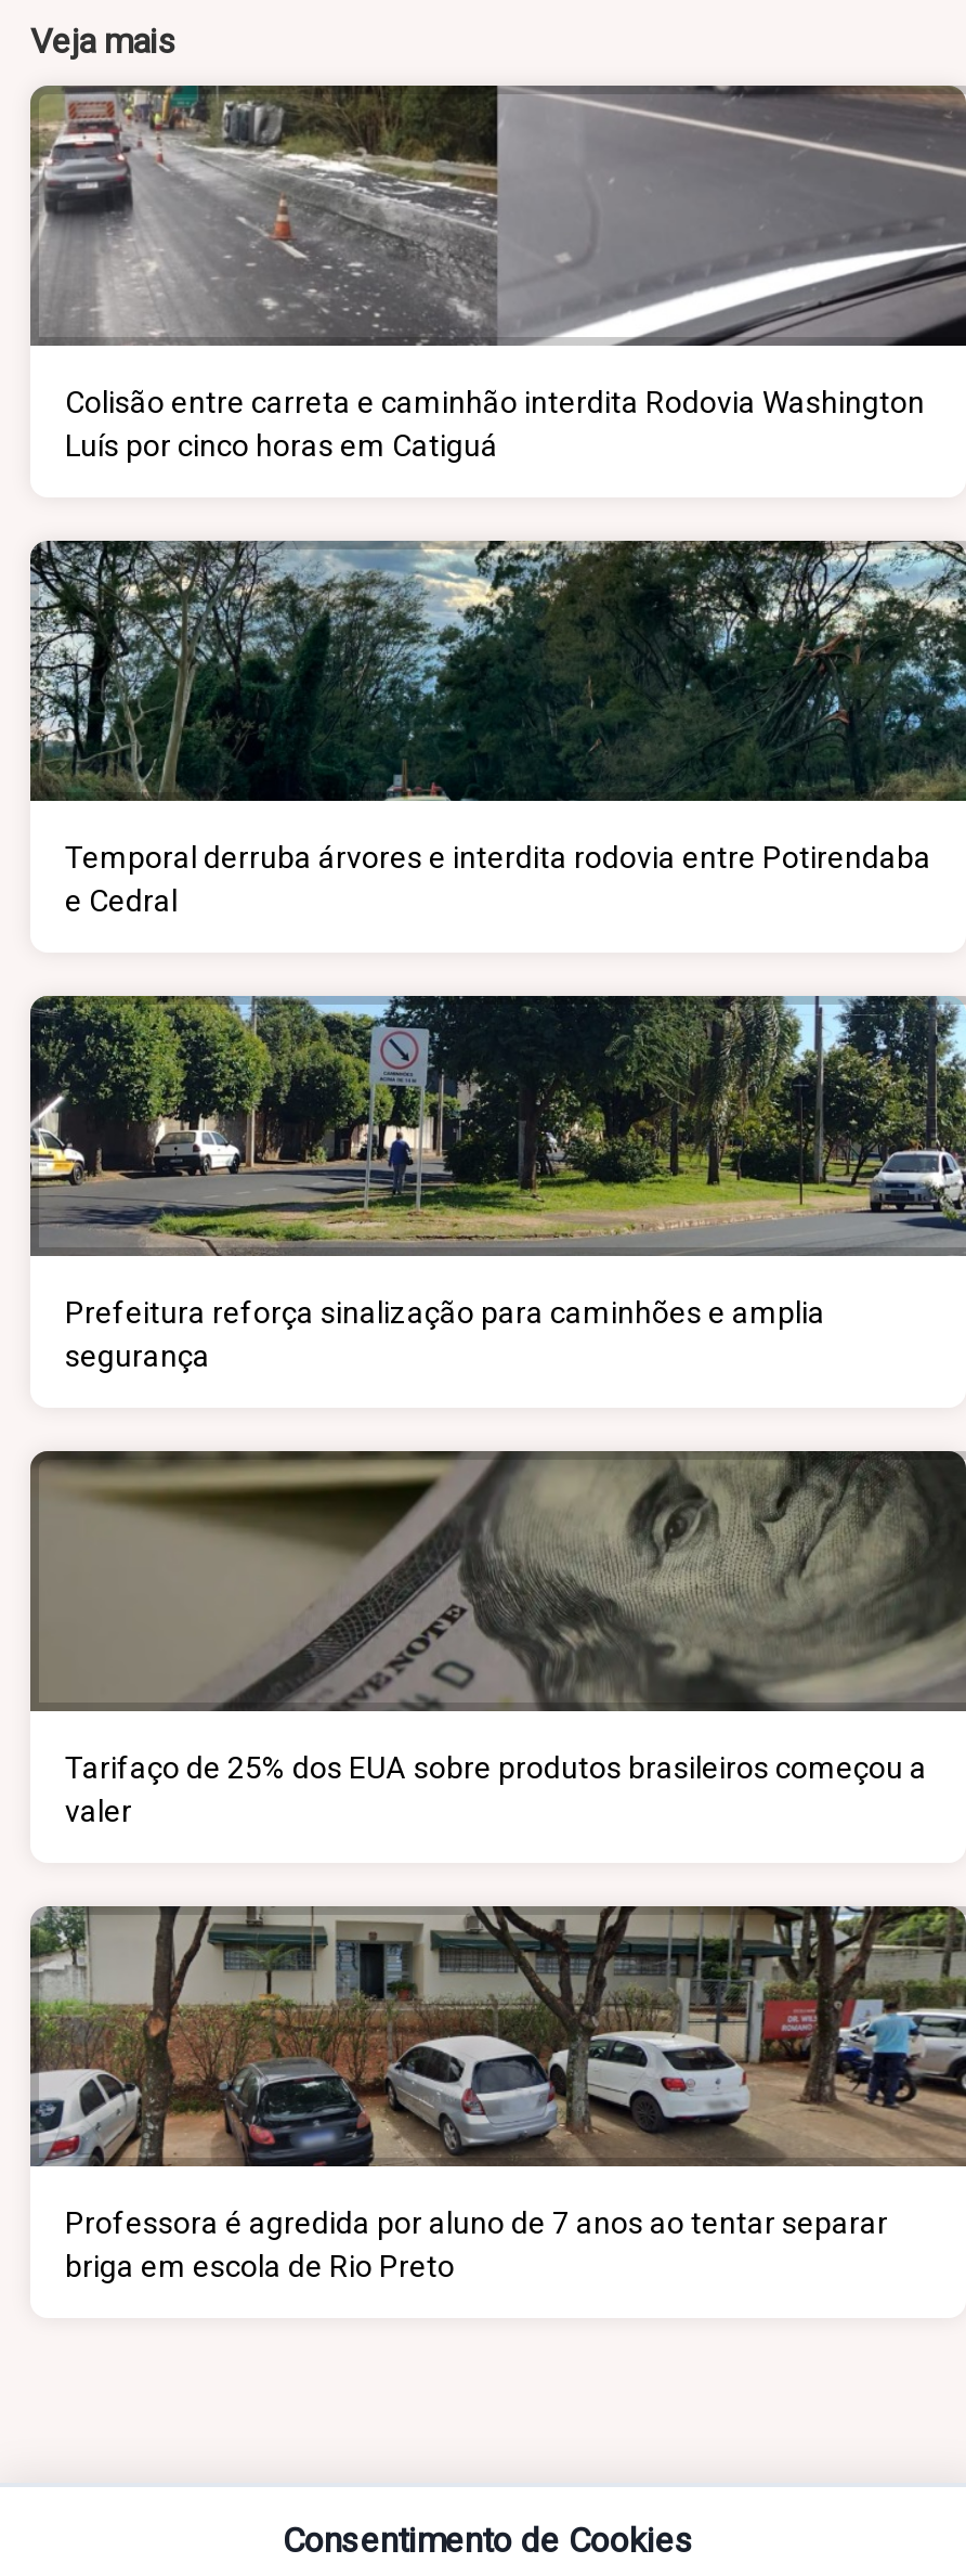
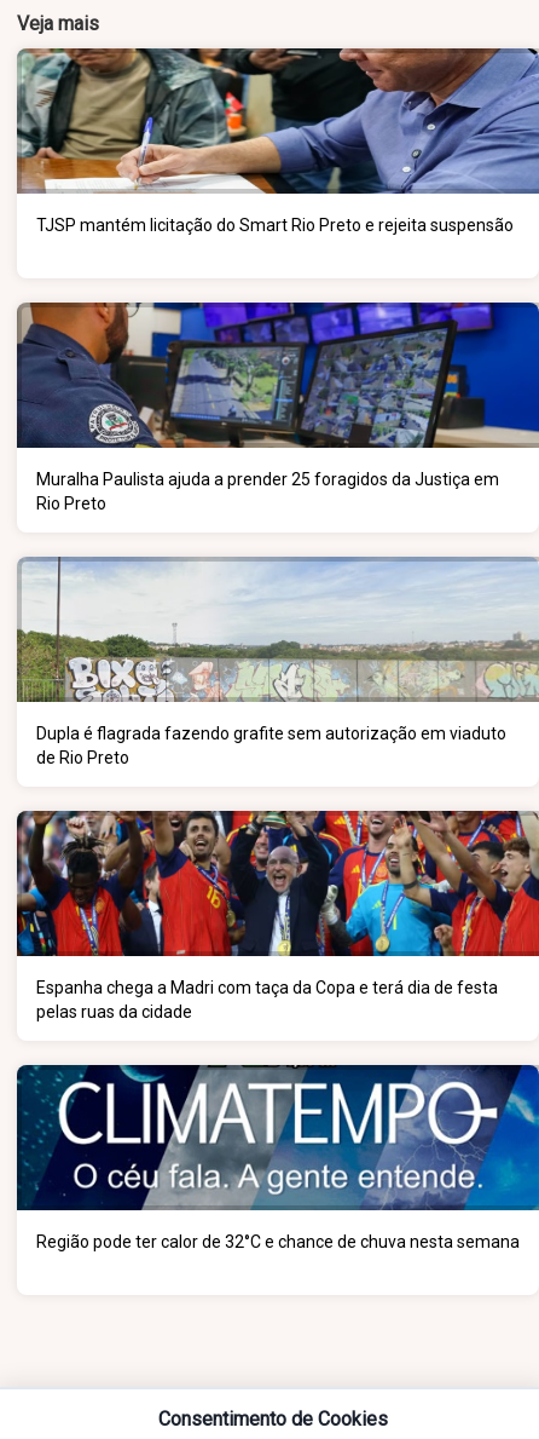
[30,83,960,463] [image] | Colisão entre carreta e caminhão interdita Rodovia Washington | Luís por cinco horas em Catiguá -> [17,47,535,235] [image] | TJSP mantém licitação do Smart Rio Preto e rejeita suspensão
[30,539,960,918] [image] | Temporal derruba árvores e interdita rodovia entre Potirendaba | e Cedral -> [17,301,535,513] [image] | Muralha Paulista ajuda a prender 25 foragidos da Justiça em | Rio Preto
[28,994,960,1373] [image] | Prefeitura reforça sinalização para caminhões e amplia | segurança -> [17,557,535,767] [image] | Dupla é flagrada fazendo grafite sem autorização em viaduto | de Rio Preto
[30,1449,960,1828] [image] | Tarifaço de 25% dos EUA sobre produtos brasileiros começou a | valer -> [17,810,535,1021] [image] | Espanha chega a Madri com taça da Copa e terá dia de festa | pelas ruas da cidade
[28,1904,960,2283] [image] | Professora é agredida por aluno de 7 anos ao tentar separar | briga em escola de Rio Preto -> [16,1064,535,1251] [image] | Região pode ter calor de 32°C e chance de chuva nesta semana

